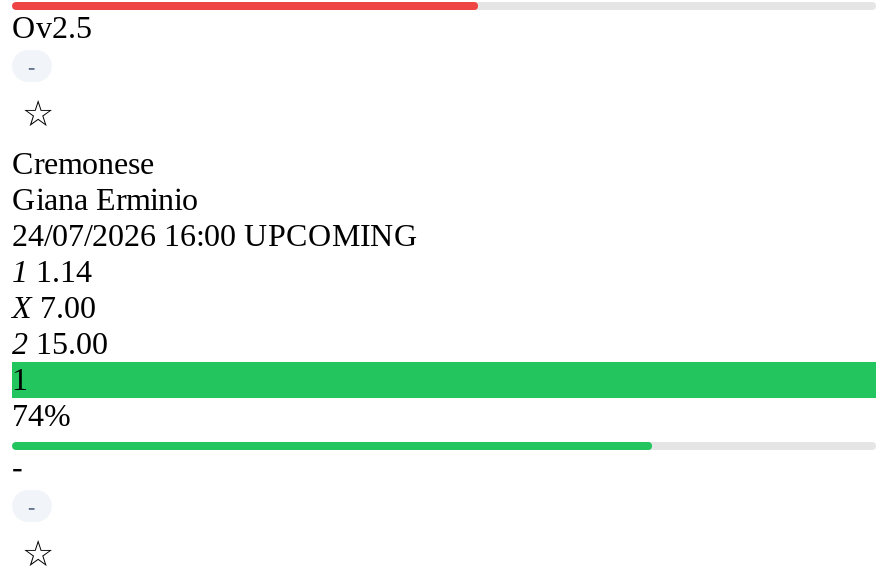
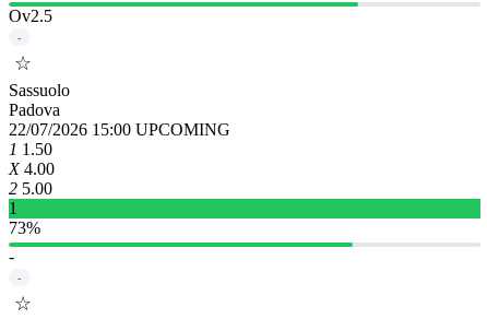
[12,145,418,359] Cremonese | Giana Erminio | 24/07/2026 16:00 UPCOMING | 1 1.14 | X 7.00 | 2 15.00 -> [9,81,230,197] Sassuolo | Padova | 22/07/2026 15:00 UPCOMING | 1 1.50 | X 4.00 | 2 5.00
[12,397,70,431] 74% -> [9,218,40,237] 73%

